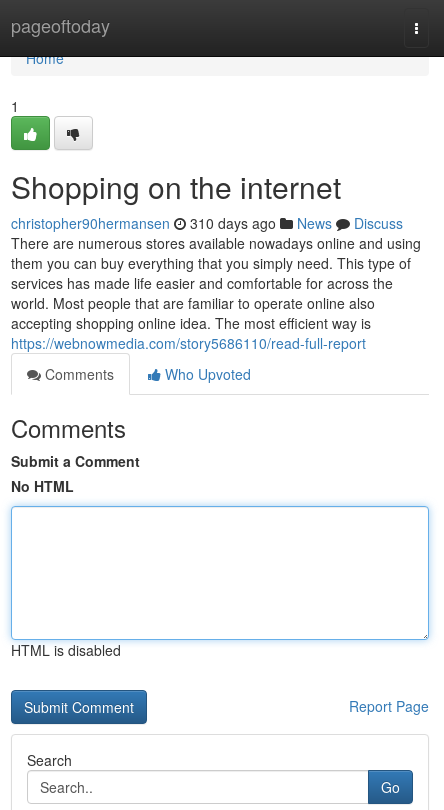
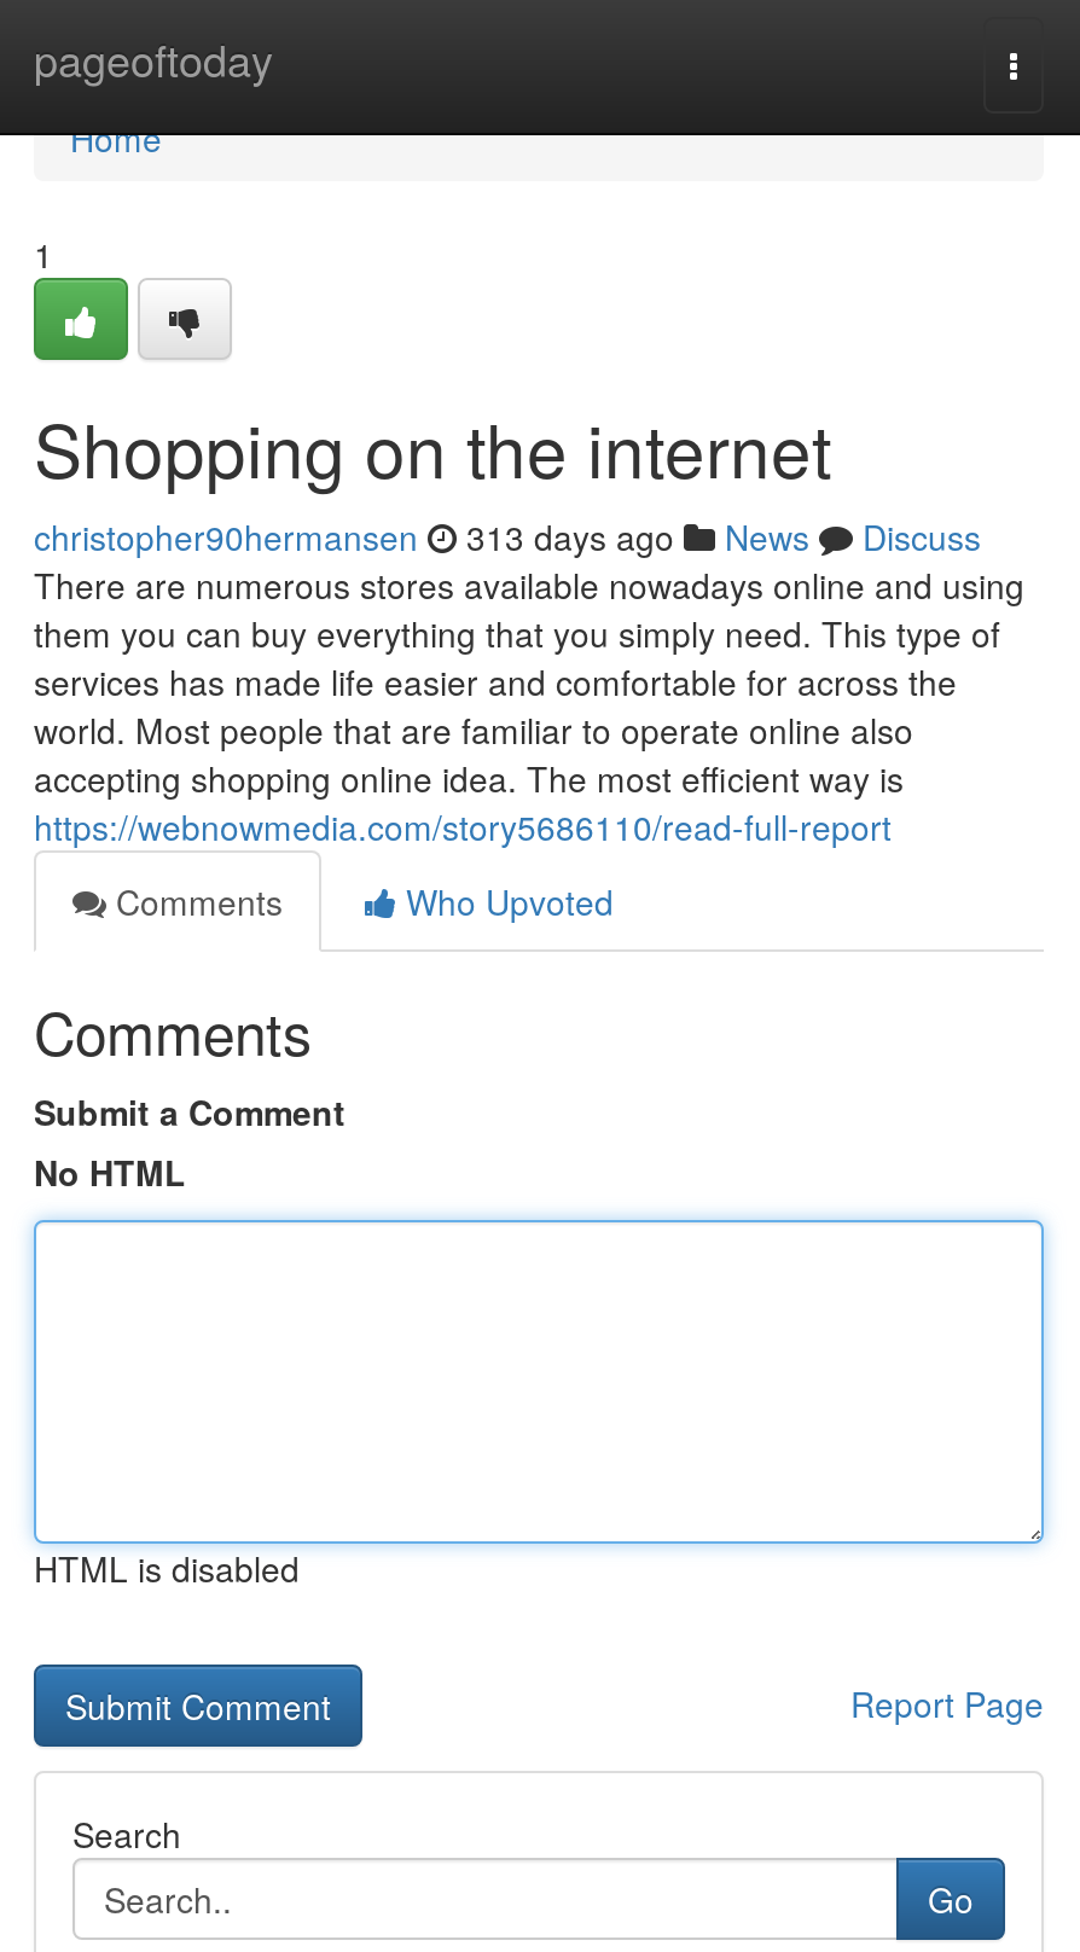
[11,213,403,233] christopher90hermansen 310 days ago News Discuss -> [34,512,981,560] christopher90hermansen 313 days ago News Discuss

